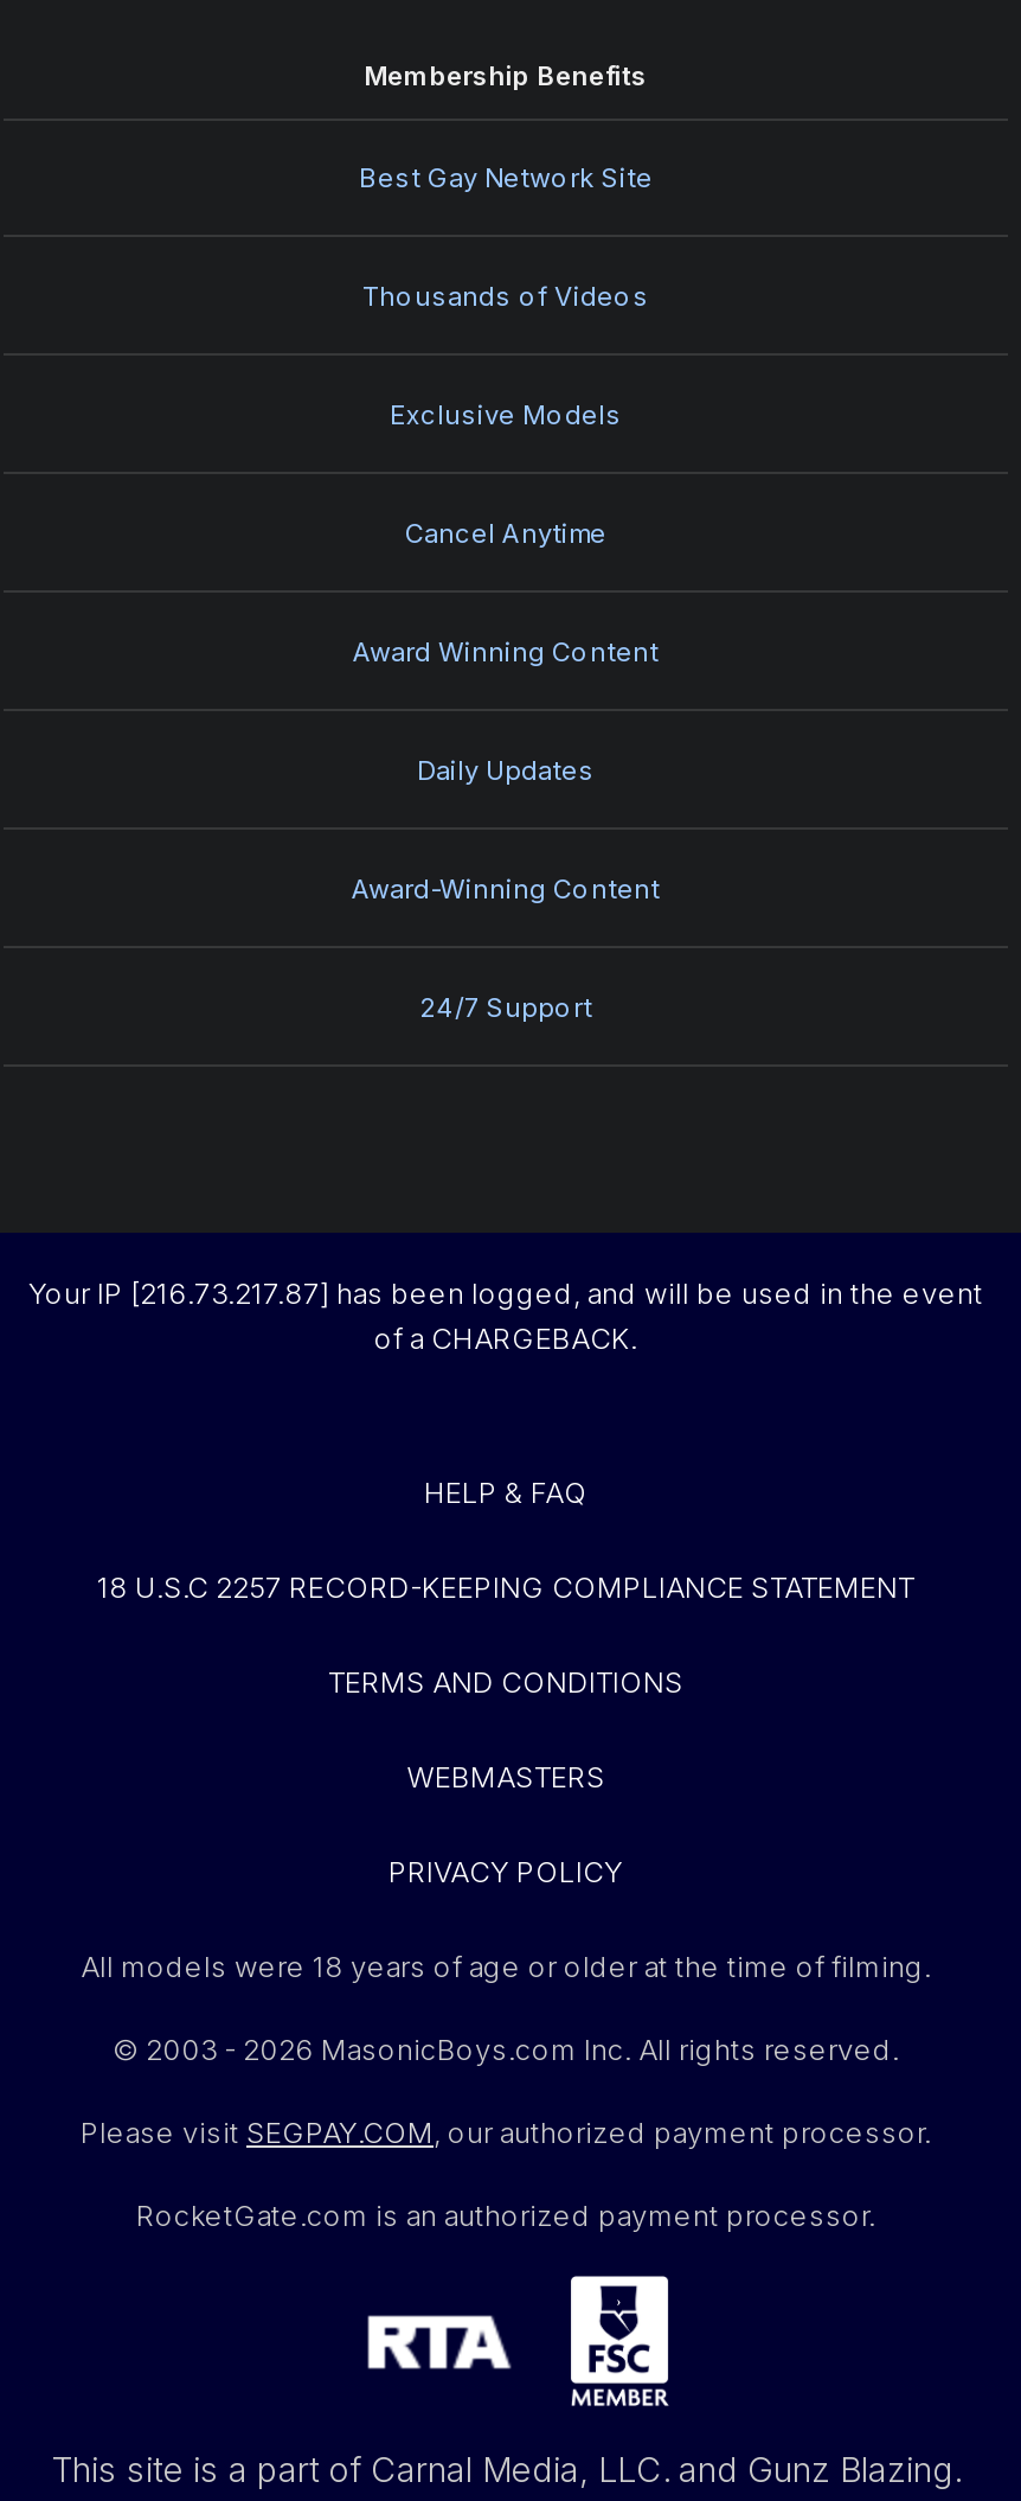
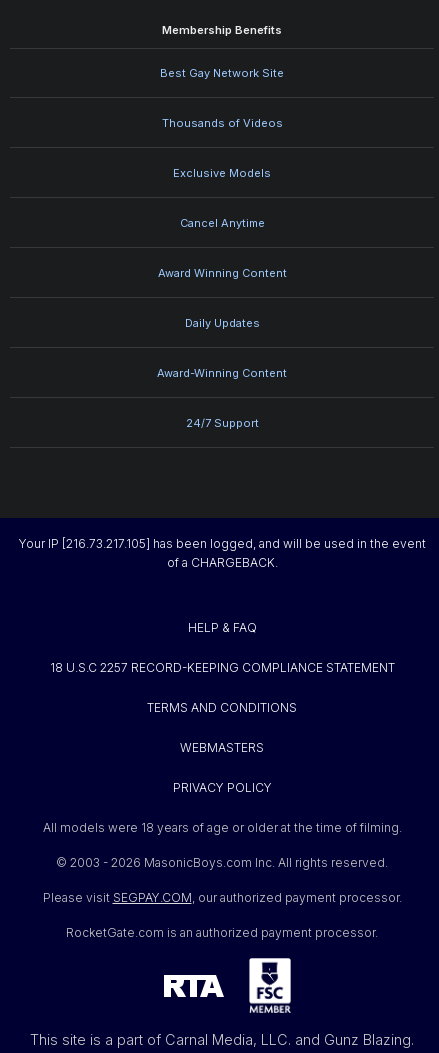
[28,1276,983,1312] Your IP [216.73.217.87] has been logged, and will be used in the event -> [18,536,425,551] Your IP [216.73.217.105] has been logged, and will be used in the event

